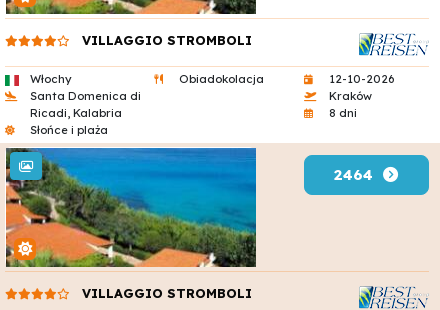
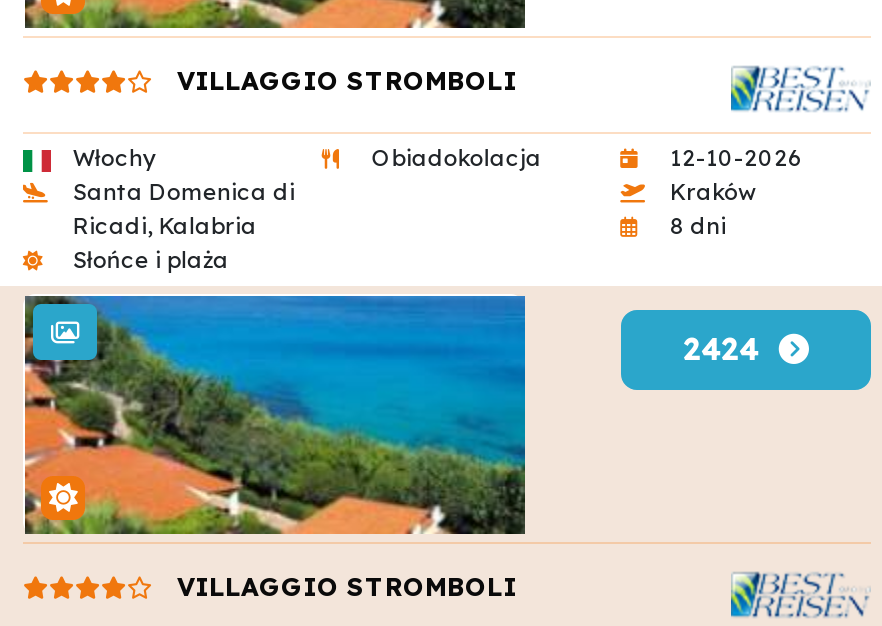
[334,165,383,184] 2464 -> [683,331,779,369] 2424

